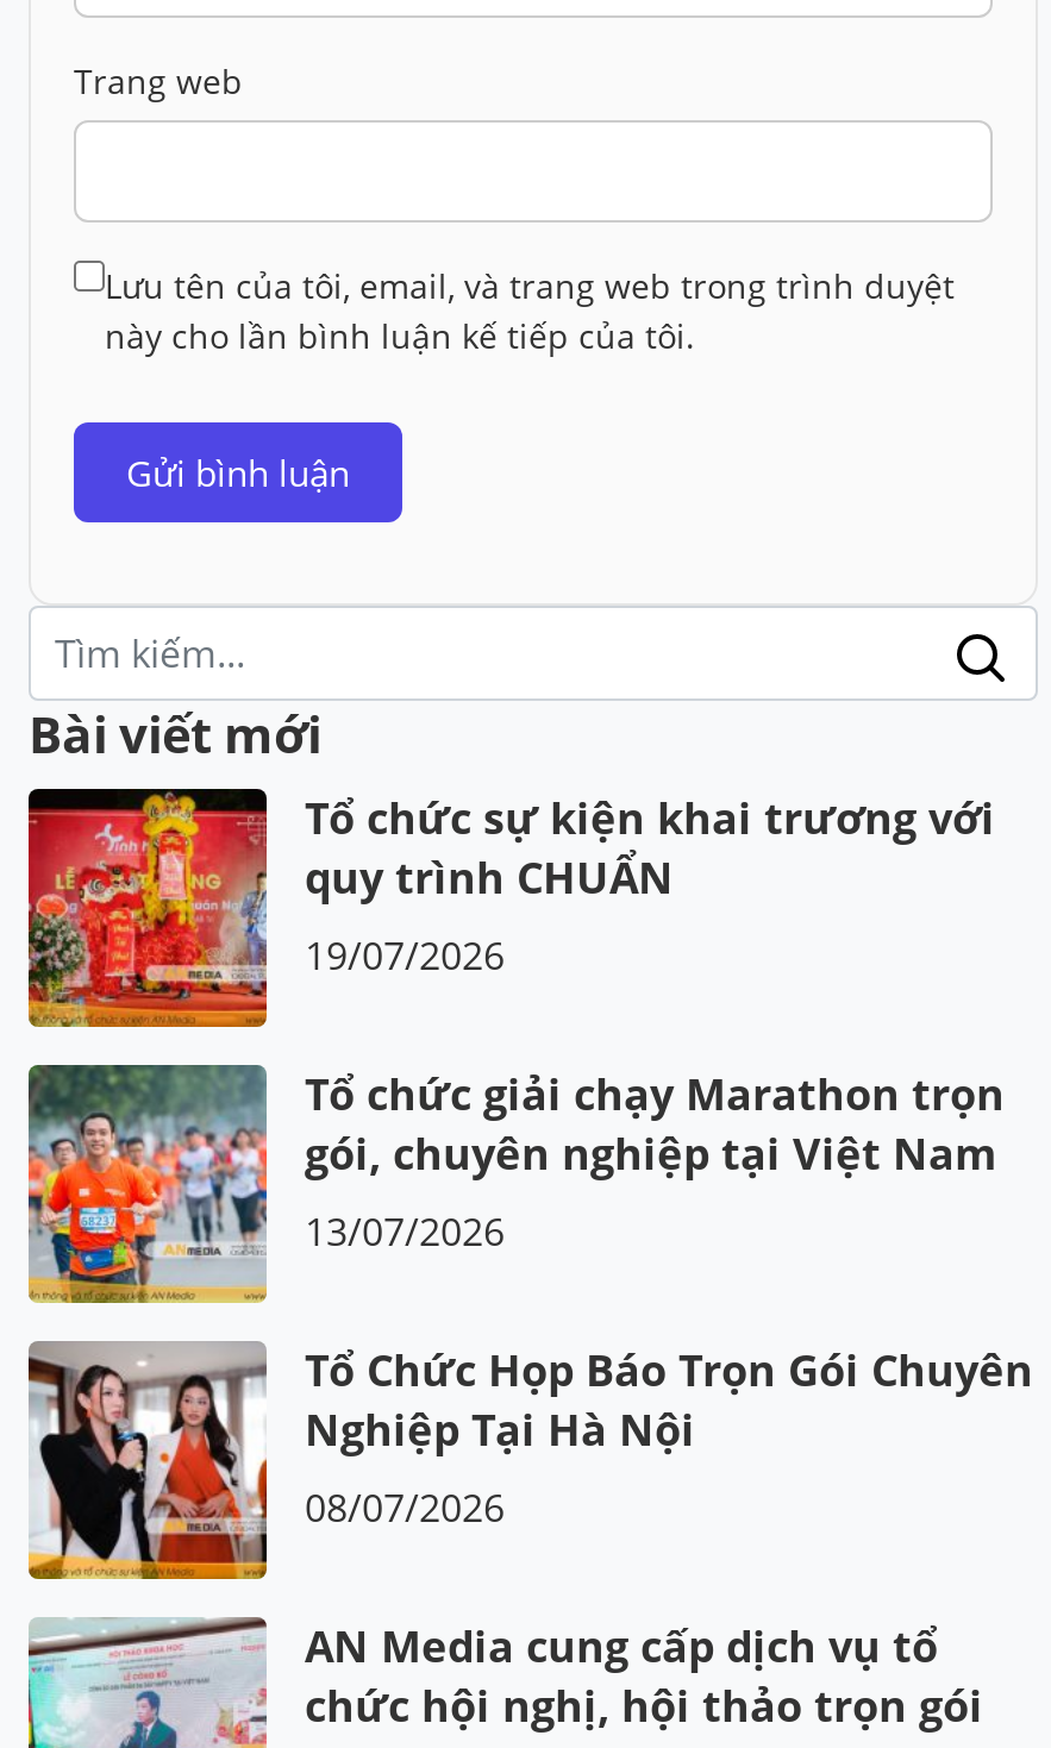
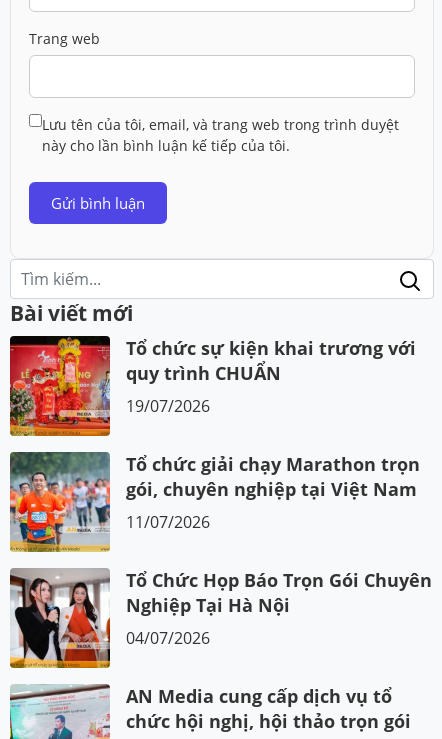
[305,1205,505,1258] 13/07/2026 -> [126,511,210,533] 11/07/2026
[305,1481,505,1534] 08/07/2026 -> [126,627,210,649] 04/07/2026

